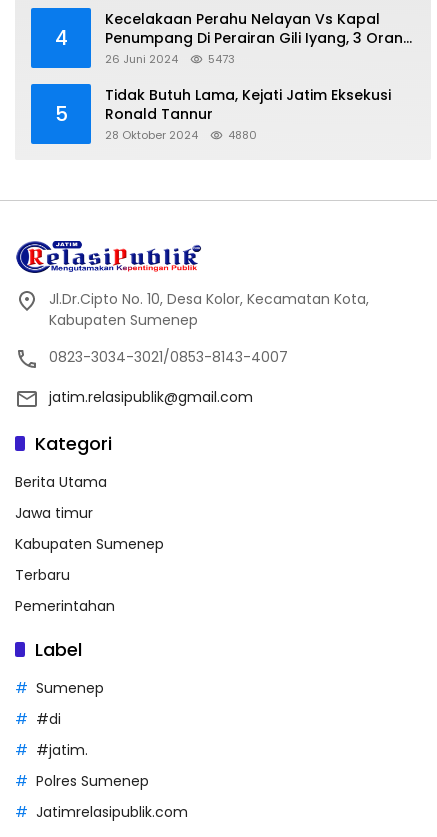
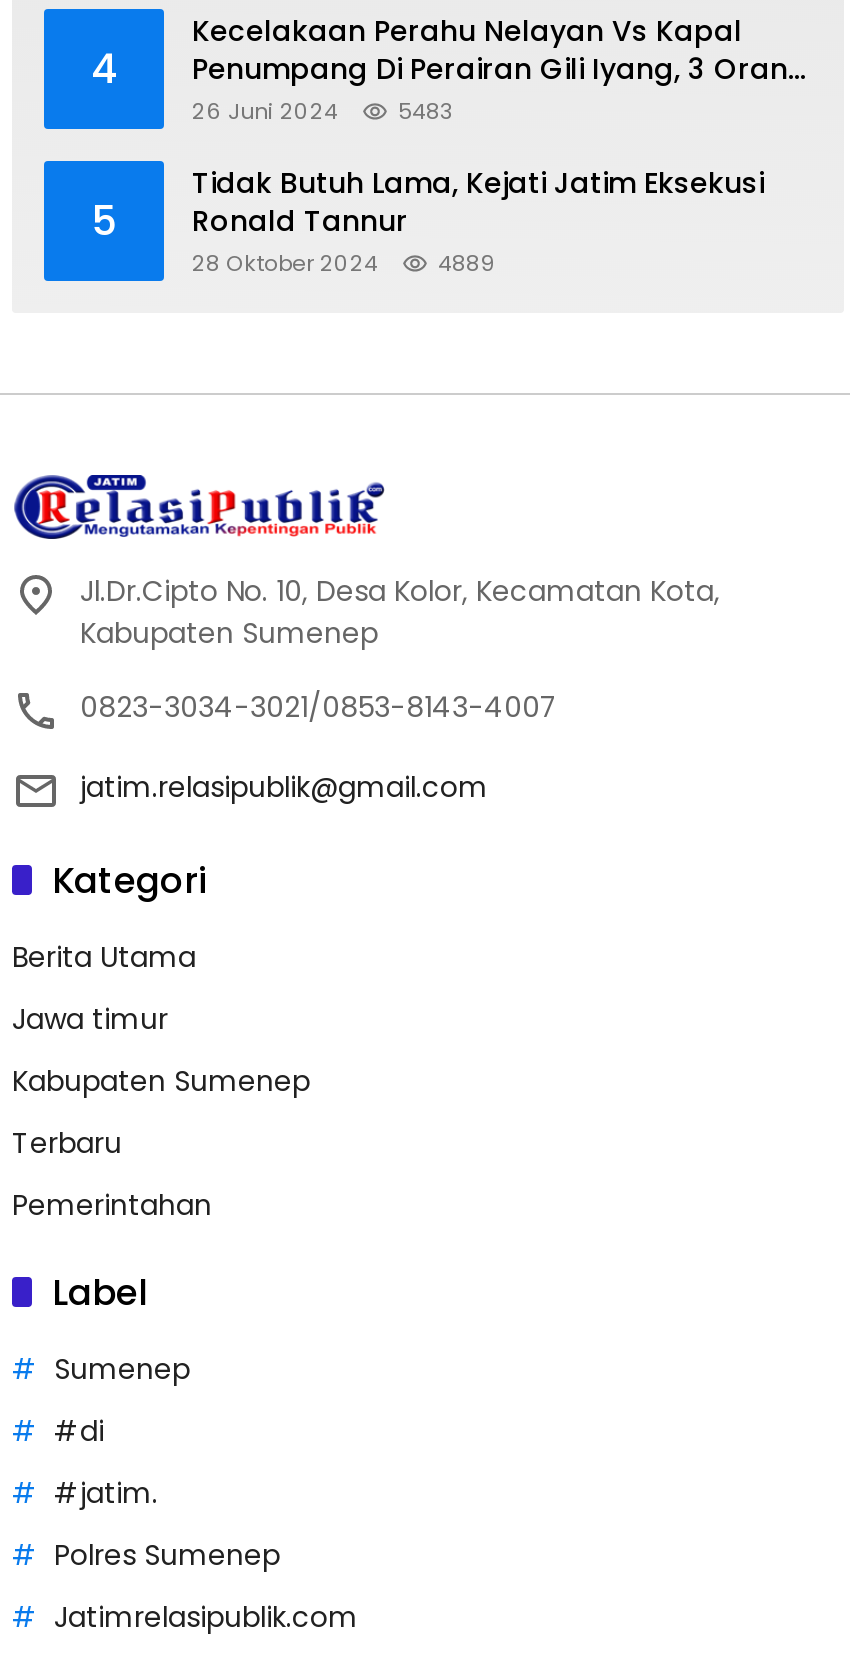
[208,51,235,67] 5473 -> [398,95,454,127] 5483
[105,127,257,143] 28 Oktober 2024 4880 -> [192,247,494,279] 28 Oktober 2024 4889

